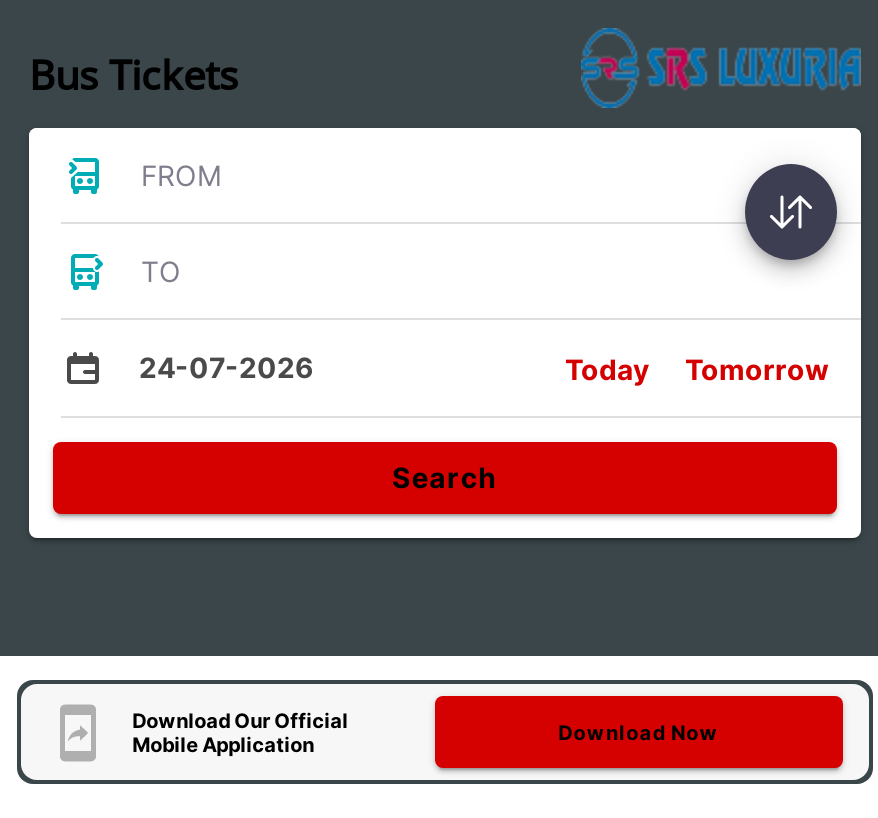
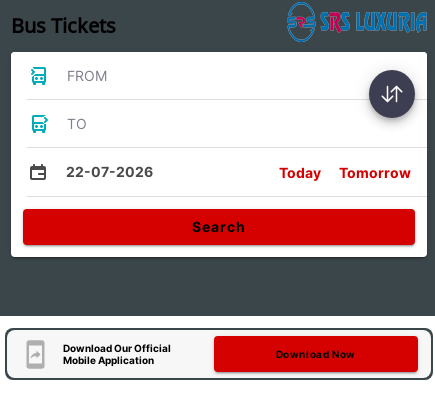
[139,350,313,384] 24-07-2026 -> [66,163,153,180] 22-07-2026

